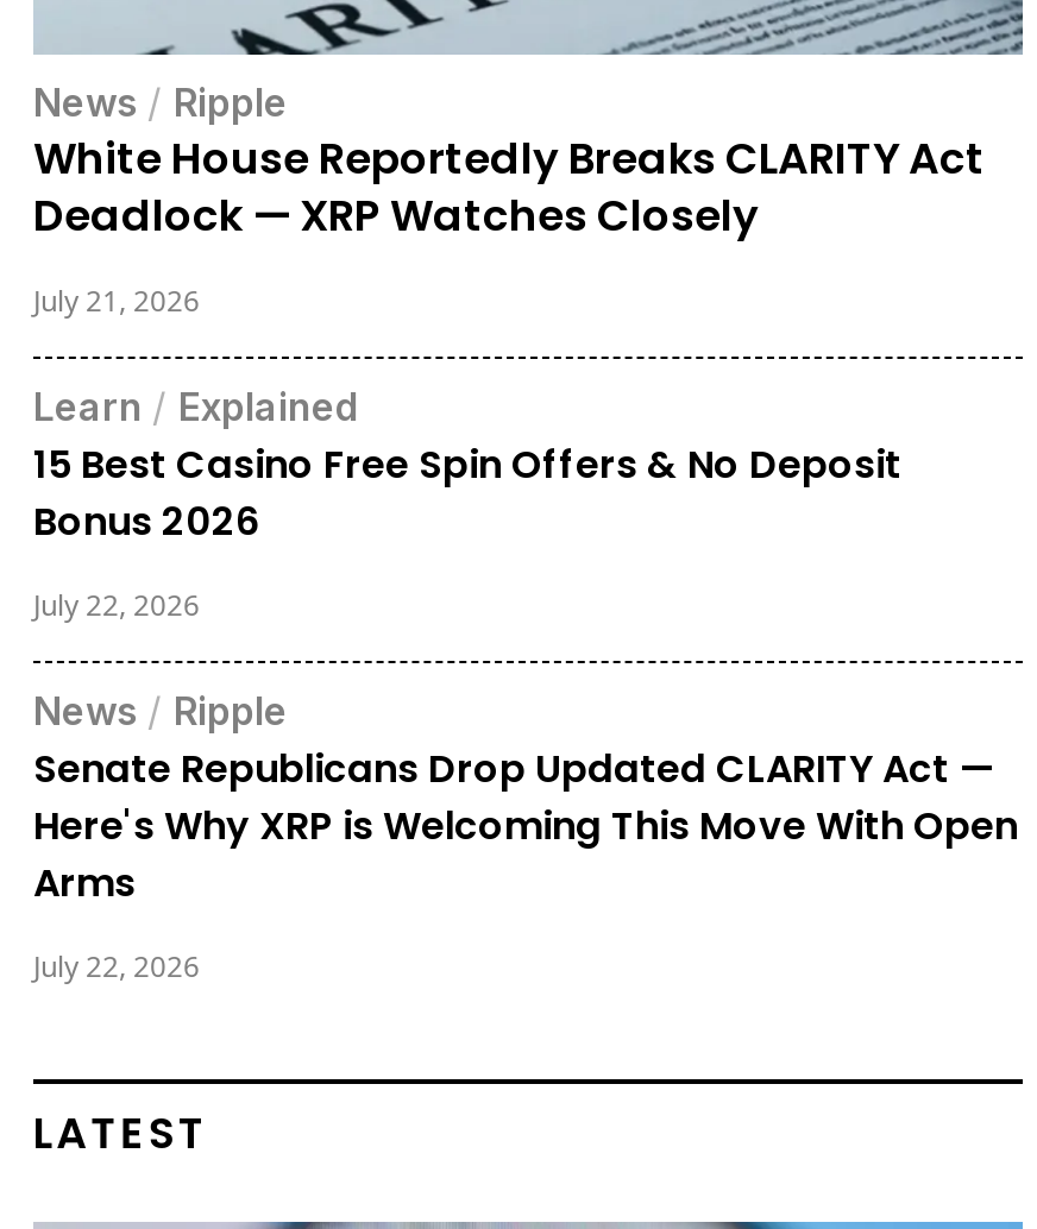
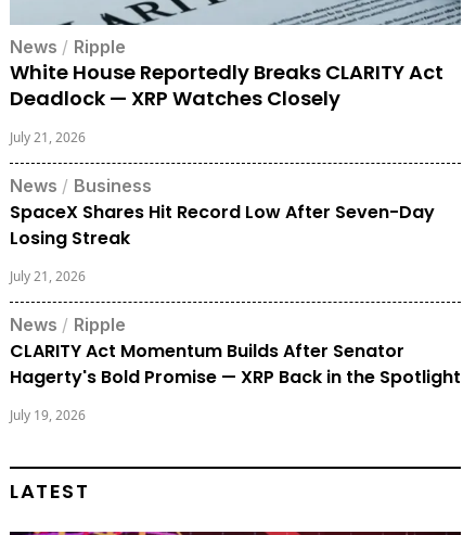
[33,384,901,550] Learn / Explained | 15 Best Casino Free Spin Offers & No Deposit | Bonus 2026 -> [10,175,435,251] News / Business | SpaceX Shares Hit Record Low After Seven-Day | Losing Streak
[33,586,200,626] July 22, 2026 -> [10,267,86,286] July 21, 2026
[33,743,1018,911] Senate Republicans Drop Updated CLARITY Act — | Here's Why XRP is Welcoming This Move With Open | Arms -> [10,339,461,390] CLARITY Act Momentum Builds After Senator | Hagerty's Bold Promise — XRP Back in the Spotlight
[33,947,200,987] July 22, 2026 -> [10,406,86,425] July 19, 2026

